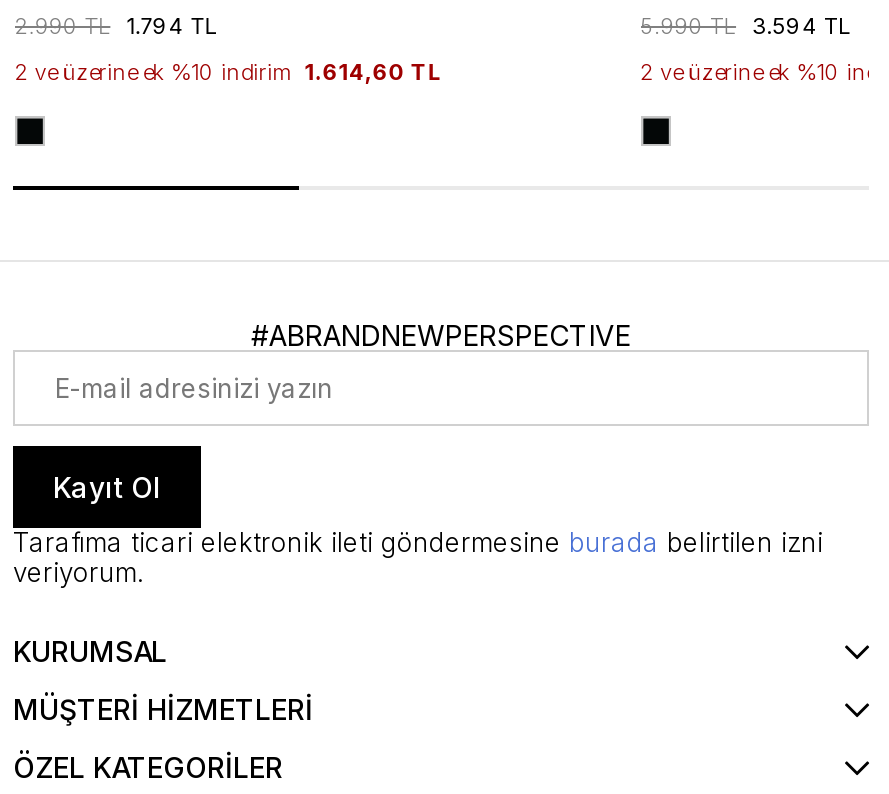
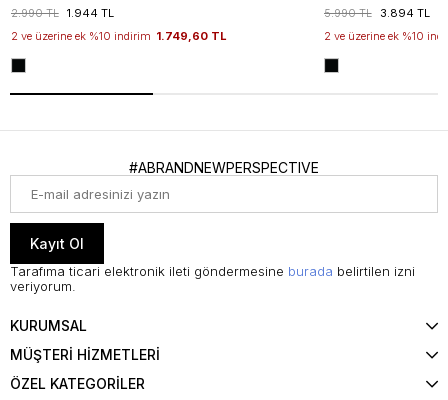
[126,12,216,40] 1.794 TL -> [67,6,114,20] 1.944 TL
[752,12,850,40] 3.594 TL -> [379,6,429,20] 3.894 TL
[14,58,442,86] 2 ve üzerine ek %10 indirim 1.614,60 TL -> [11,29,227,43] 2 ve üzerine ek %10 indirim 1.749,60 TL

